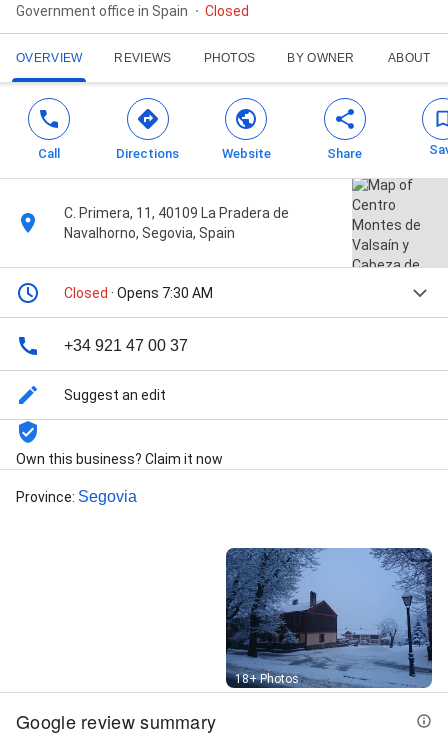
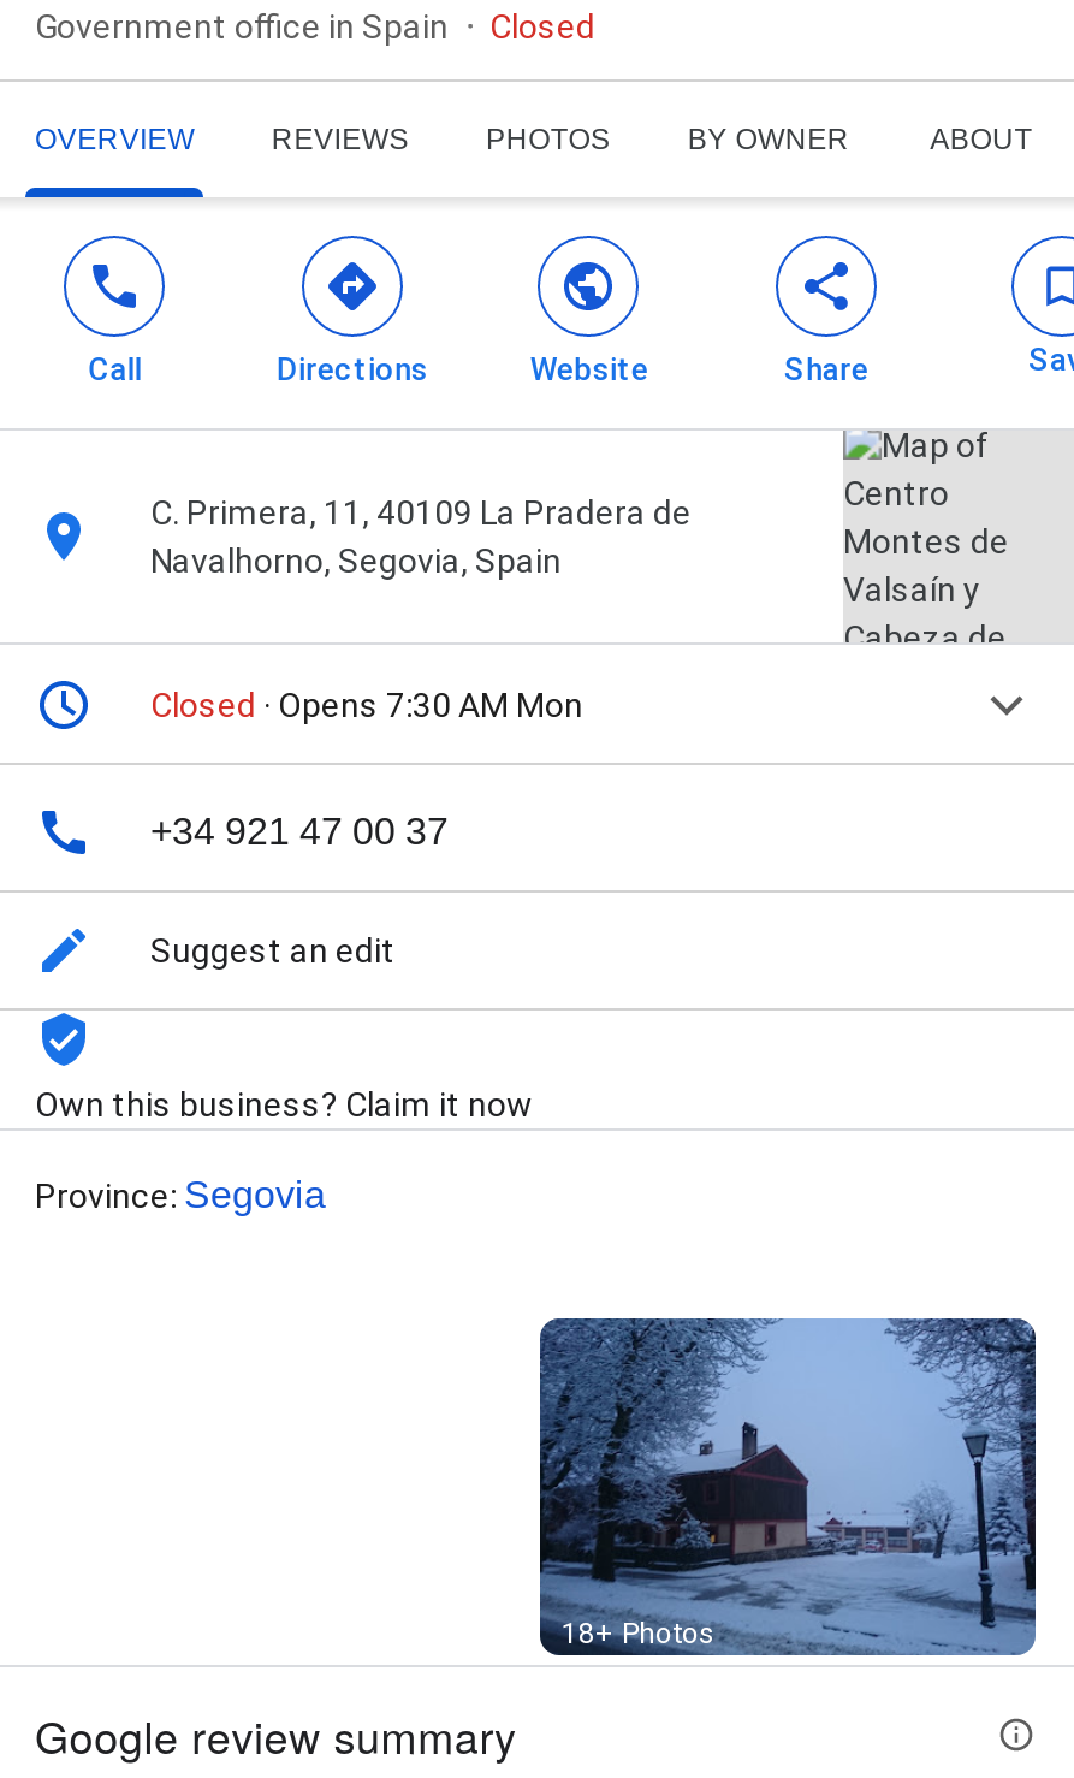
[64,285,213,301] Closed · Opens 7:30 AM -> [150,686,583,725] Closed · Opens 7:30 AM Mon

